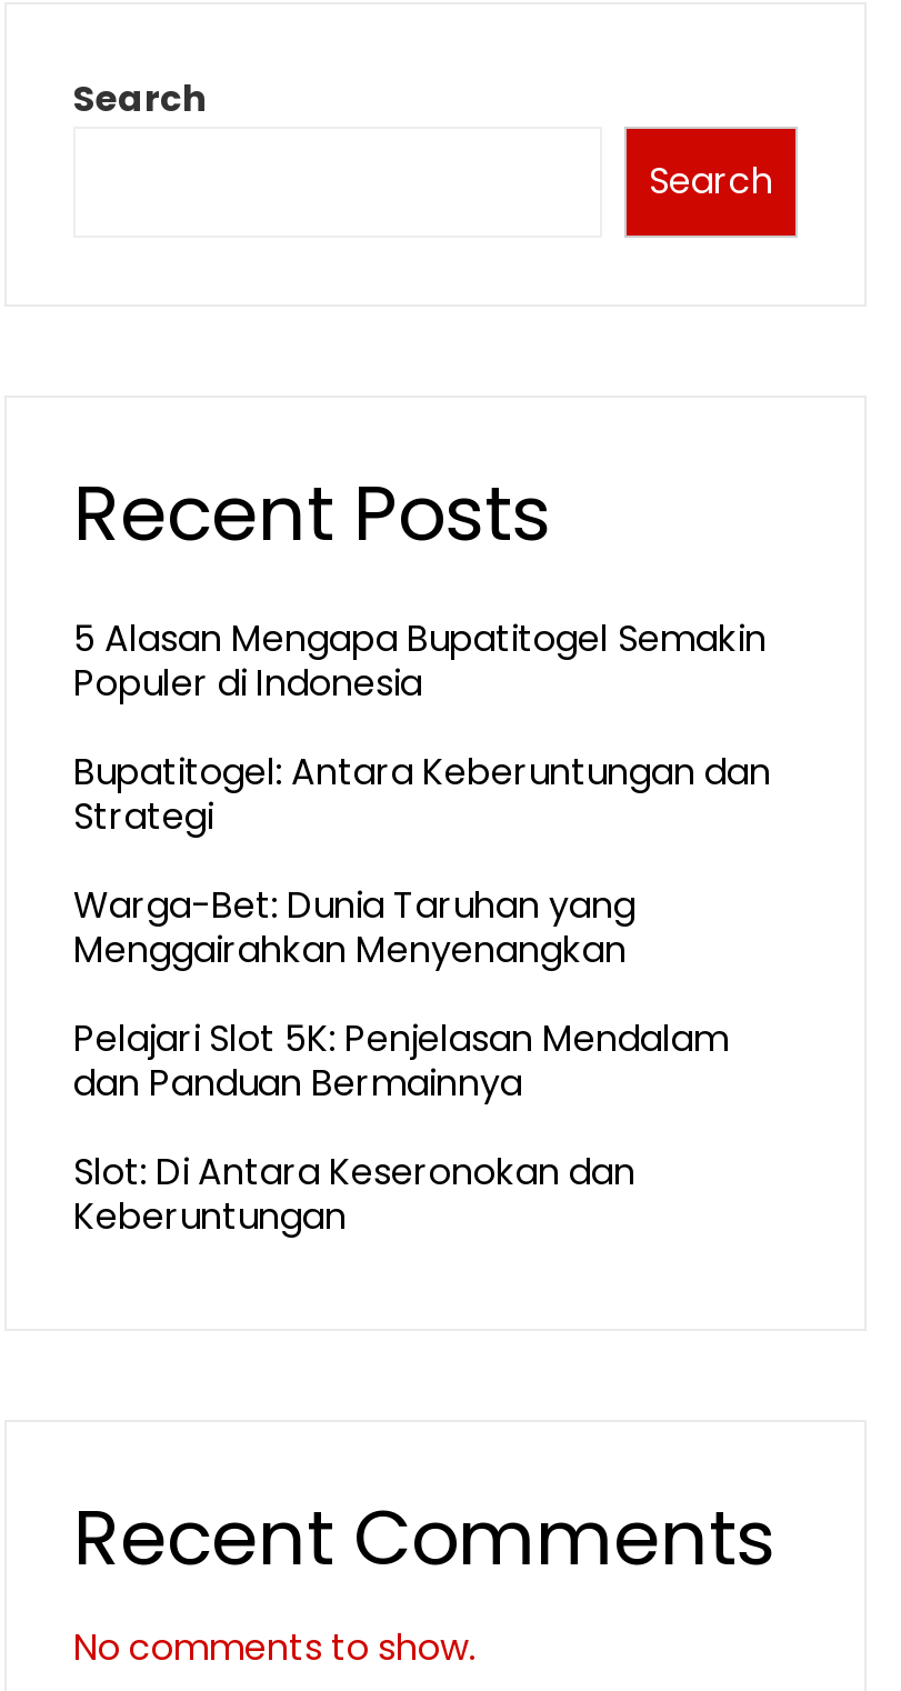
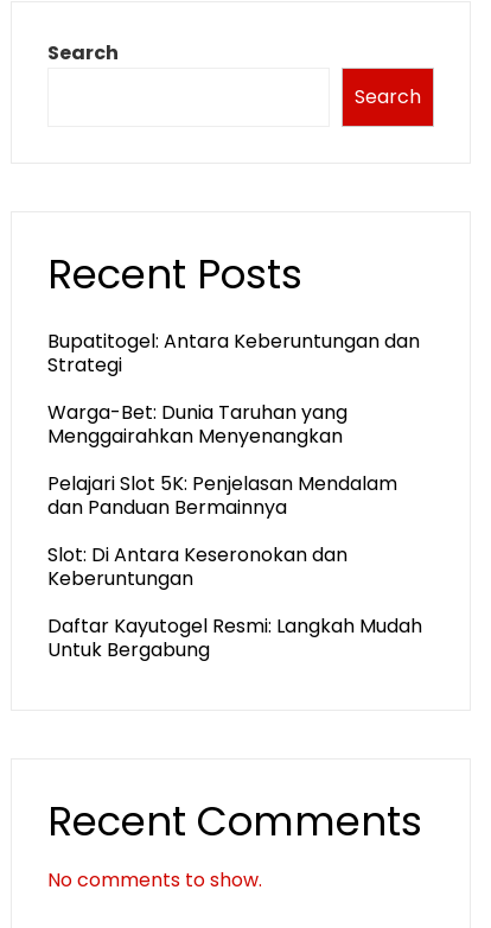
[73,613,767,709] 5 Alasan Mengapa Bupatitogel Semakin | Populer di Indonesia -> none
moved [73,747,771,1242] -> [47,328,420,592]: Bupatitogel: Antara Keberuntungan dan | Strategi | Warga-Bet: Dunia Taruhan yang | Menggairahkan Menyenangkan | Pelajari Slot 5K: Penjelasan Mendalam | dan Panduan Bermainnya | Slot: Di Antara Keseronokan dan | Keberuntungan
none -> [47,612,422,663] Daftar Kayutogel Resmi: Langkah Mudah | Untuk Bergabung

